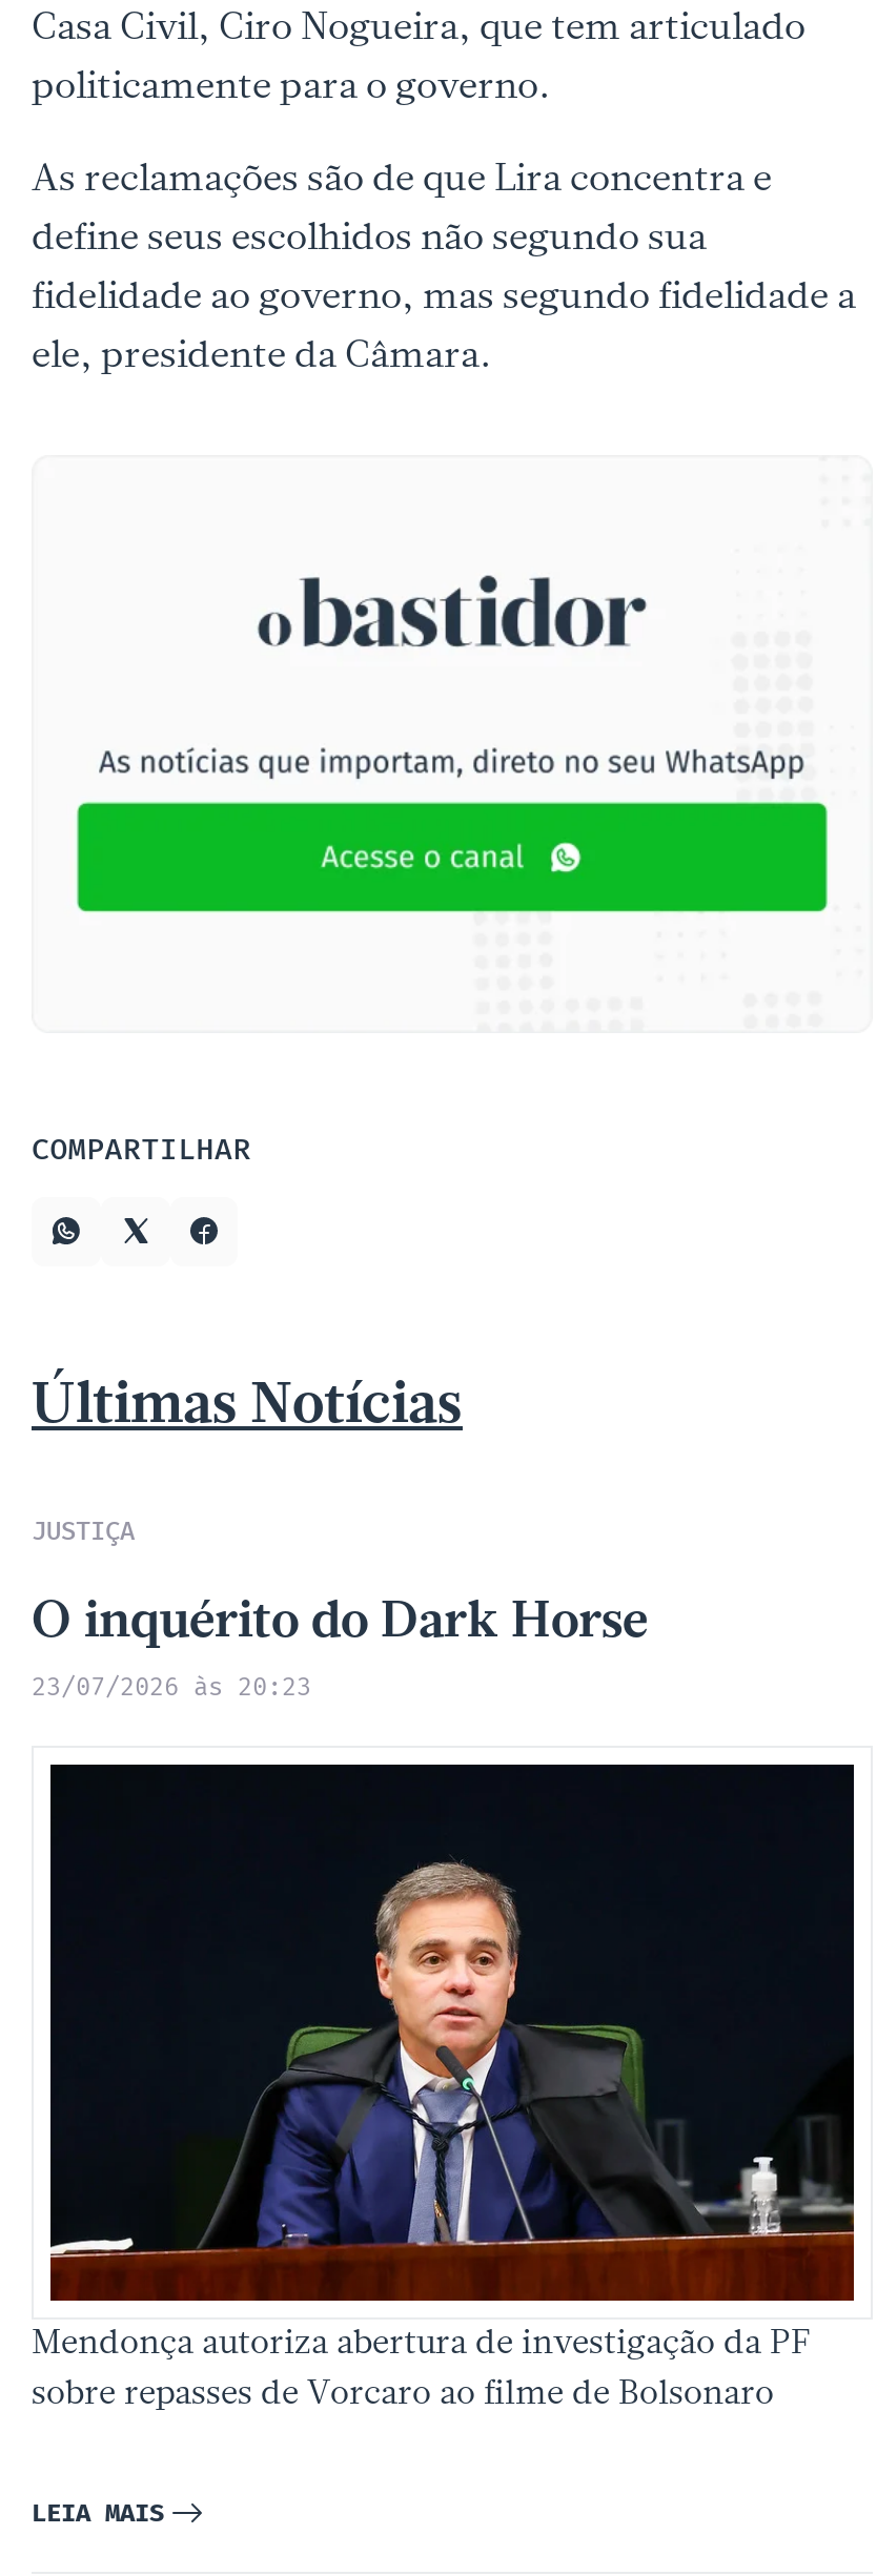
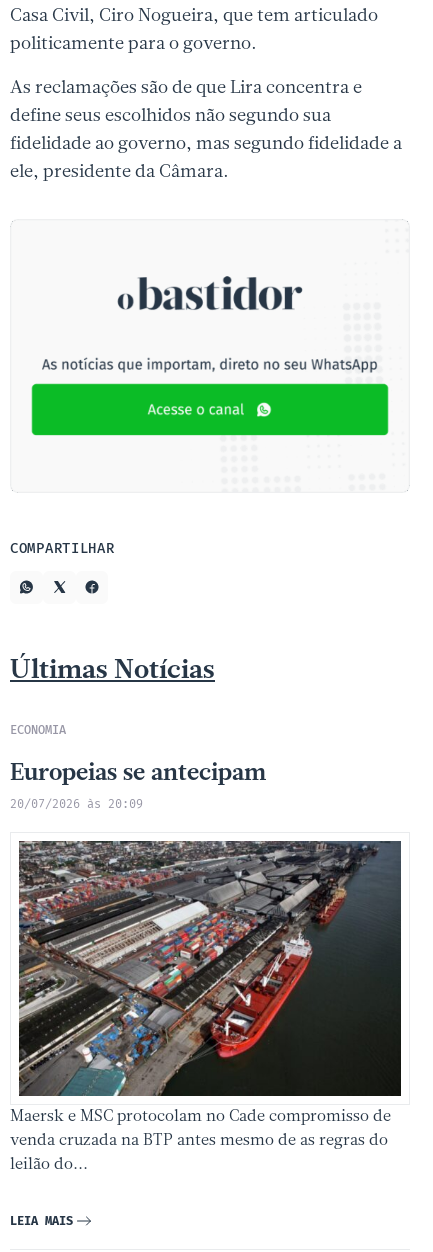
[32,1516,648,1701] JUSTIÇA | O inquérito do Dark Horse | 23/07/2026 às 20:23 -> [10,723,266,811] ECONOMIA | Europeias se antecipam | 20/07/2026 às 20:09
[32,1767,856,2411] [image] | Mendonça autoriza abertura de investigação da PF | sobre repasses de Vorcaro ao filme de Bolsonaro -> [10,841,401,1173] [image] | Maersk e MSC protocolam no Cade compromisso de | venda cruzada na BTP antes mesmo de as regras do | leilão do...

